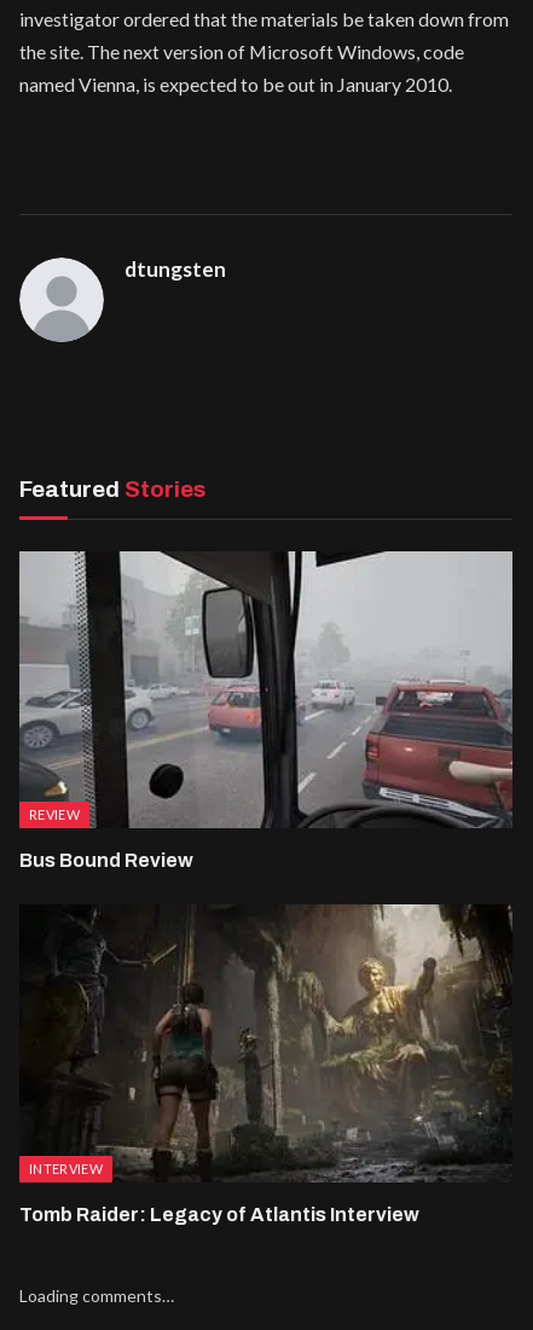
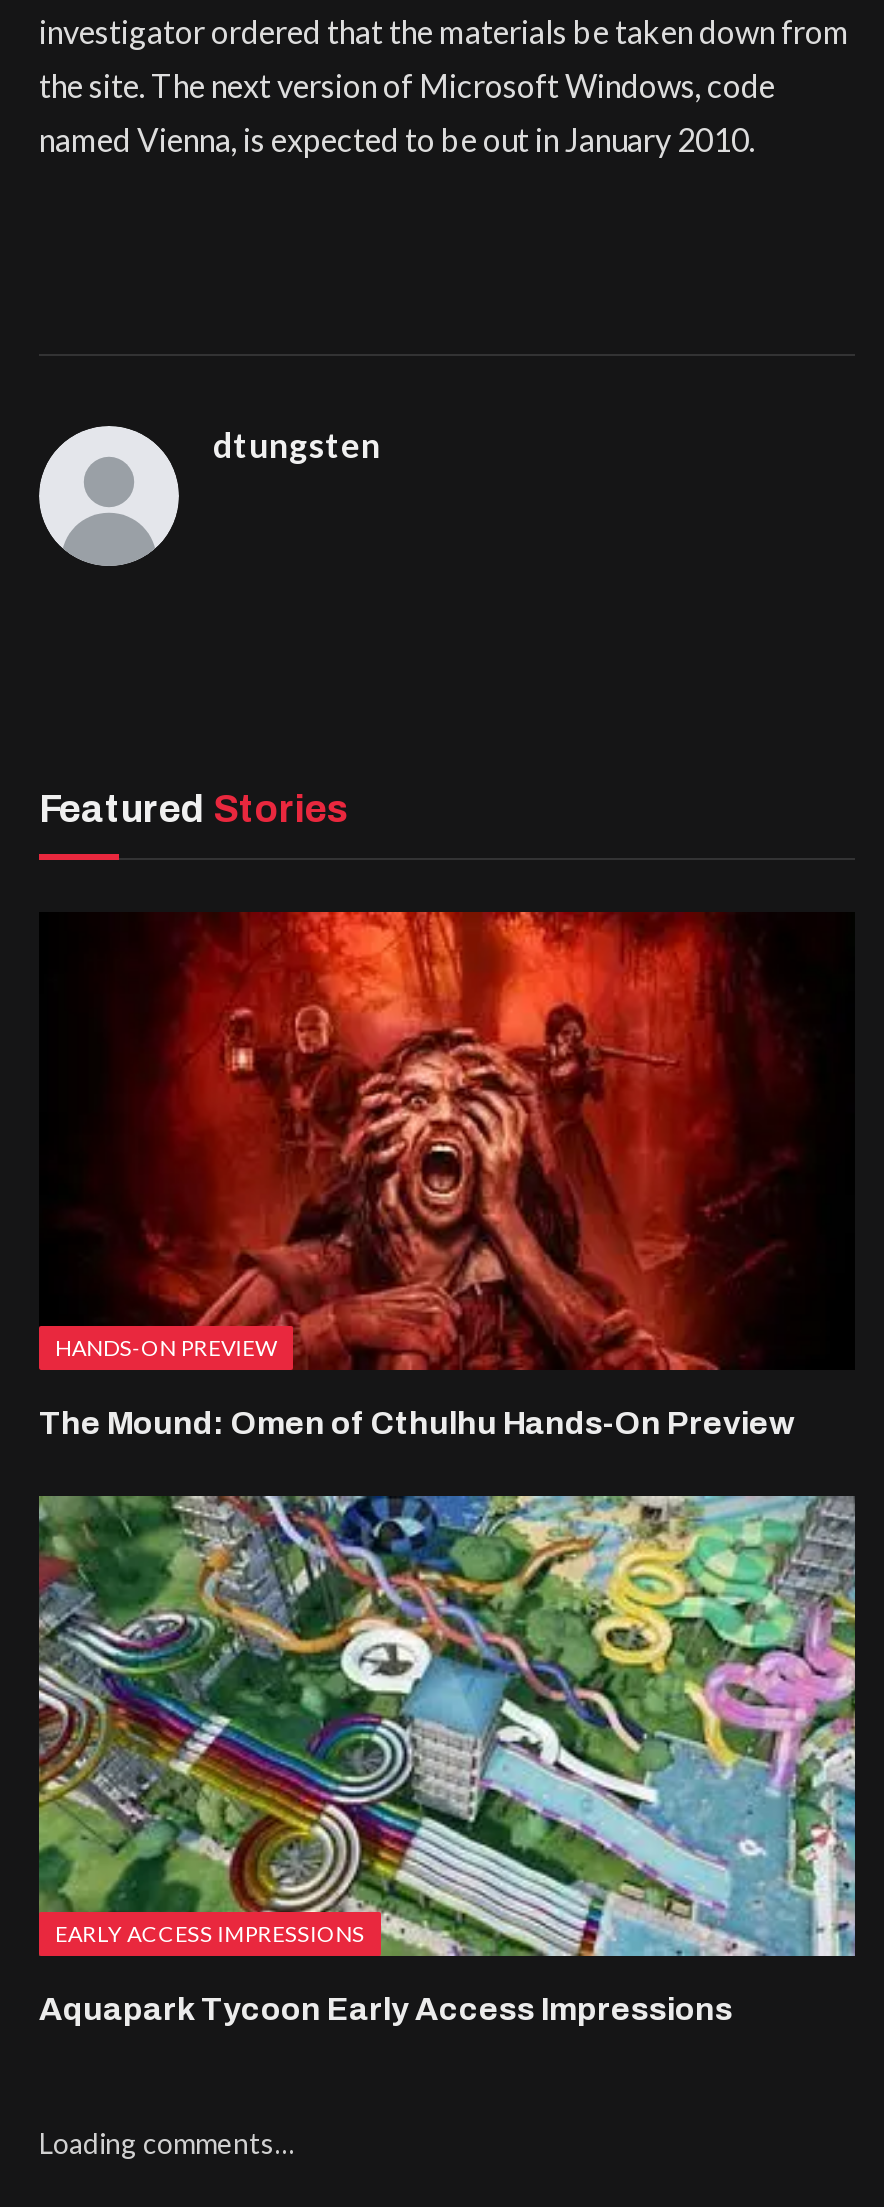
[18,550,514,829] [image] | REVIEW -> [39,910,855,1372] [image] | HANDS-ON PREVIEW
[19,850,193,871] Bus Bound Review -> [39,1406,795,1440] The Mound: Omen of Cthulhu Hands-On Preview
[19,904,512,1182] [image] | INTERVIEW -> [37,1494,857,1958] [image] | EARLY ACCESS IMPRESSIONS
[19,1204,419,1224] Tomb Raider: Legacy of Atlantis Interview -> [39,1991,733,2025] Aquapark Tycoon Early Access Impressions

